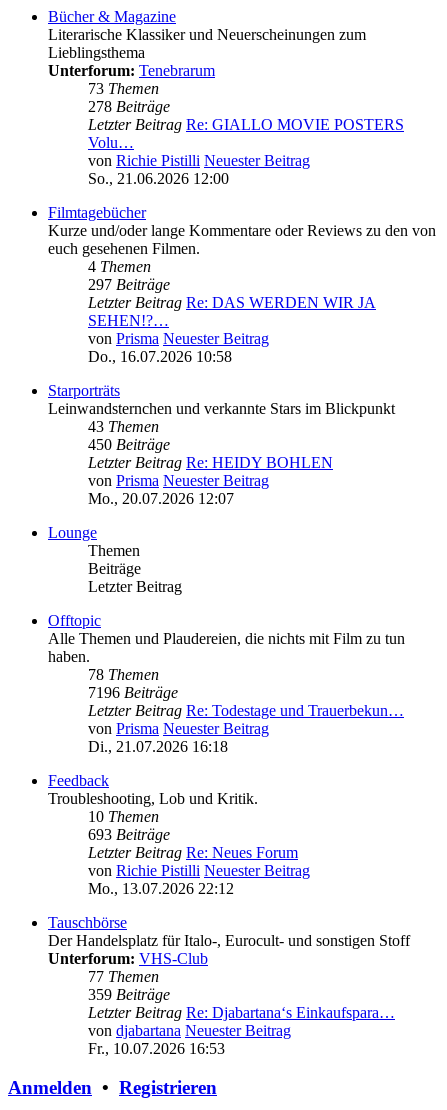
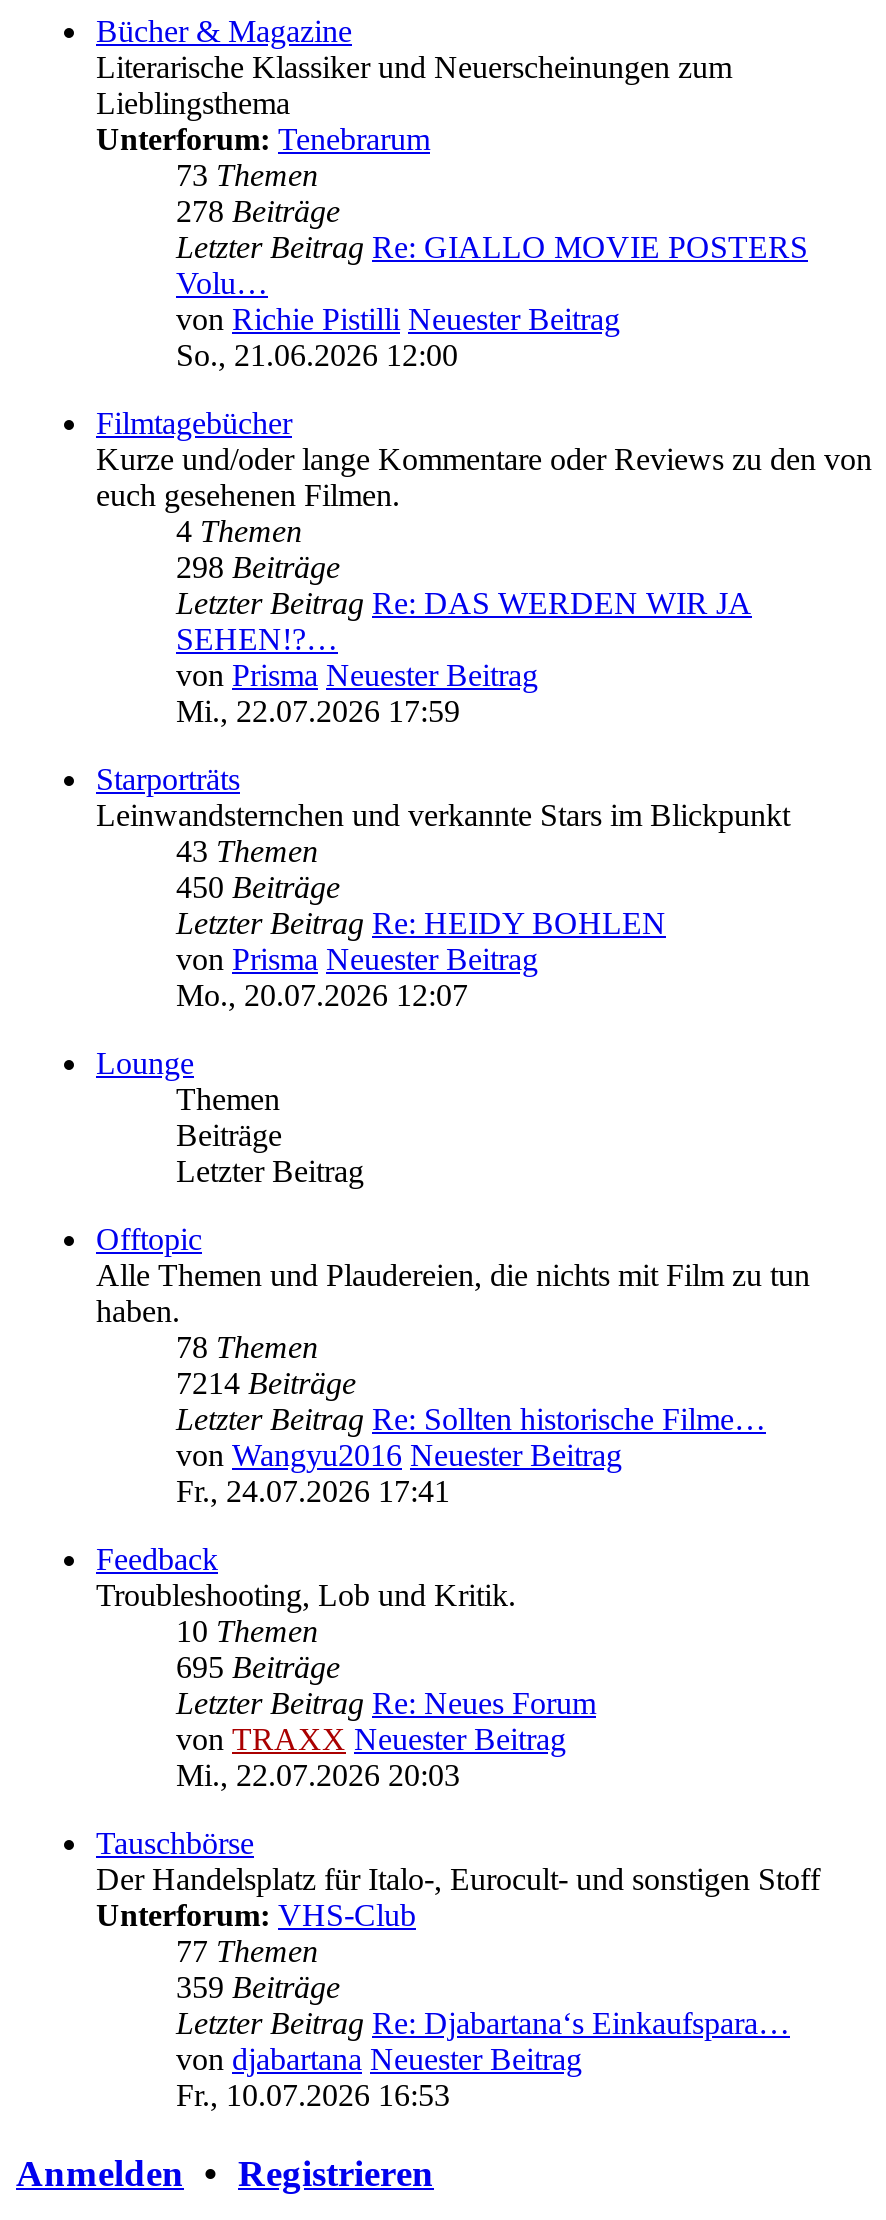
[88,276,170,293] 297 Beiträge -> [176,551,340,585] 298 Beiträge
[88,348,232,365] Do., 16.07.2026 10:58 -> [176,695,460,729] Mi., 22.07.2026 17:59
[88,684,404,755] 7196 Beiträge | Letzter Beitrag Re: Todestage und Trauerbekun… | von Prisma Neuester Beitrag | Di., 21.07.2026 16:18 -> [176,1367,766,1509] 7214 Beiträge | Letzter Beitrag Re: Sollten historische Filme… | von Wangyu2016 Neuester Beitrag | Fr., 24.07.2026 17:41
[88,826,170,843] 693 Beiträge -> [176,1651,340,1685] 695 Beiträge
[88,862,310,897] von Richie Pistilli Neuester Beitrag | Mo., 13.07.2026 22:12 -> [176,1723,566,1793] von TRAXX Neuester Beitrag | Mi., 22.07.2026 20:03

